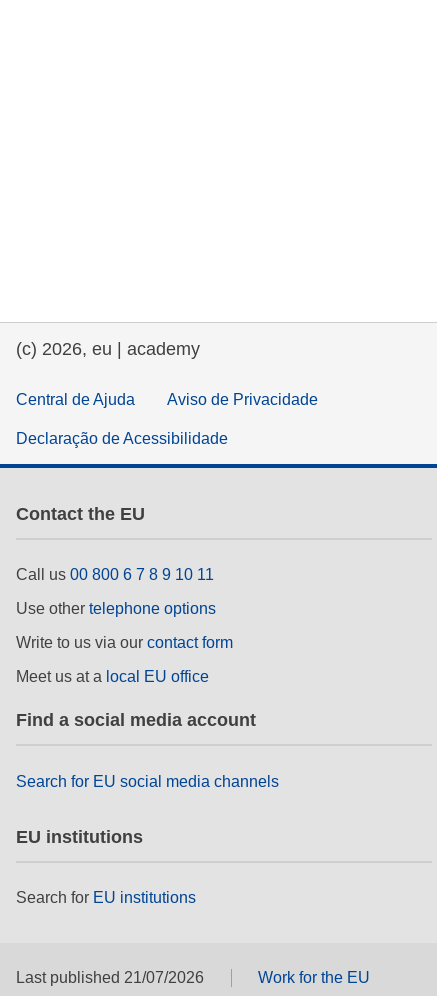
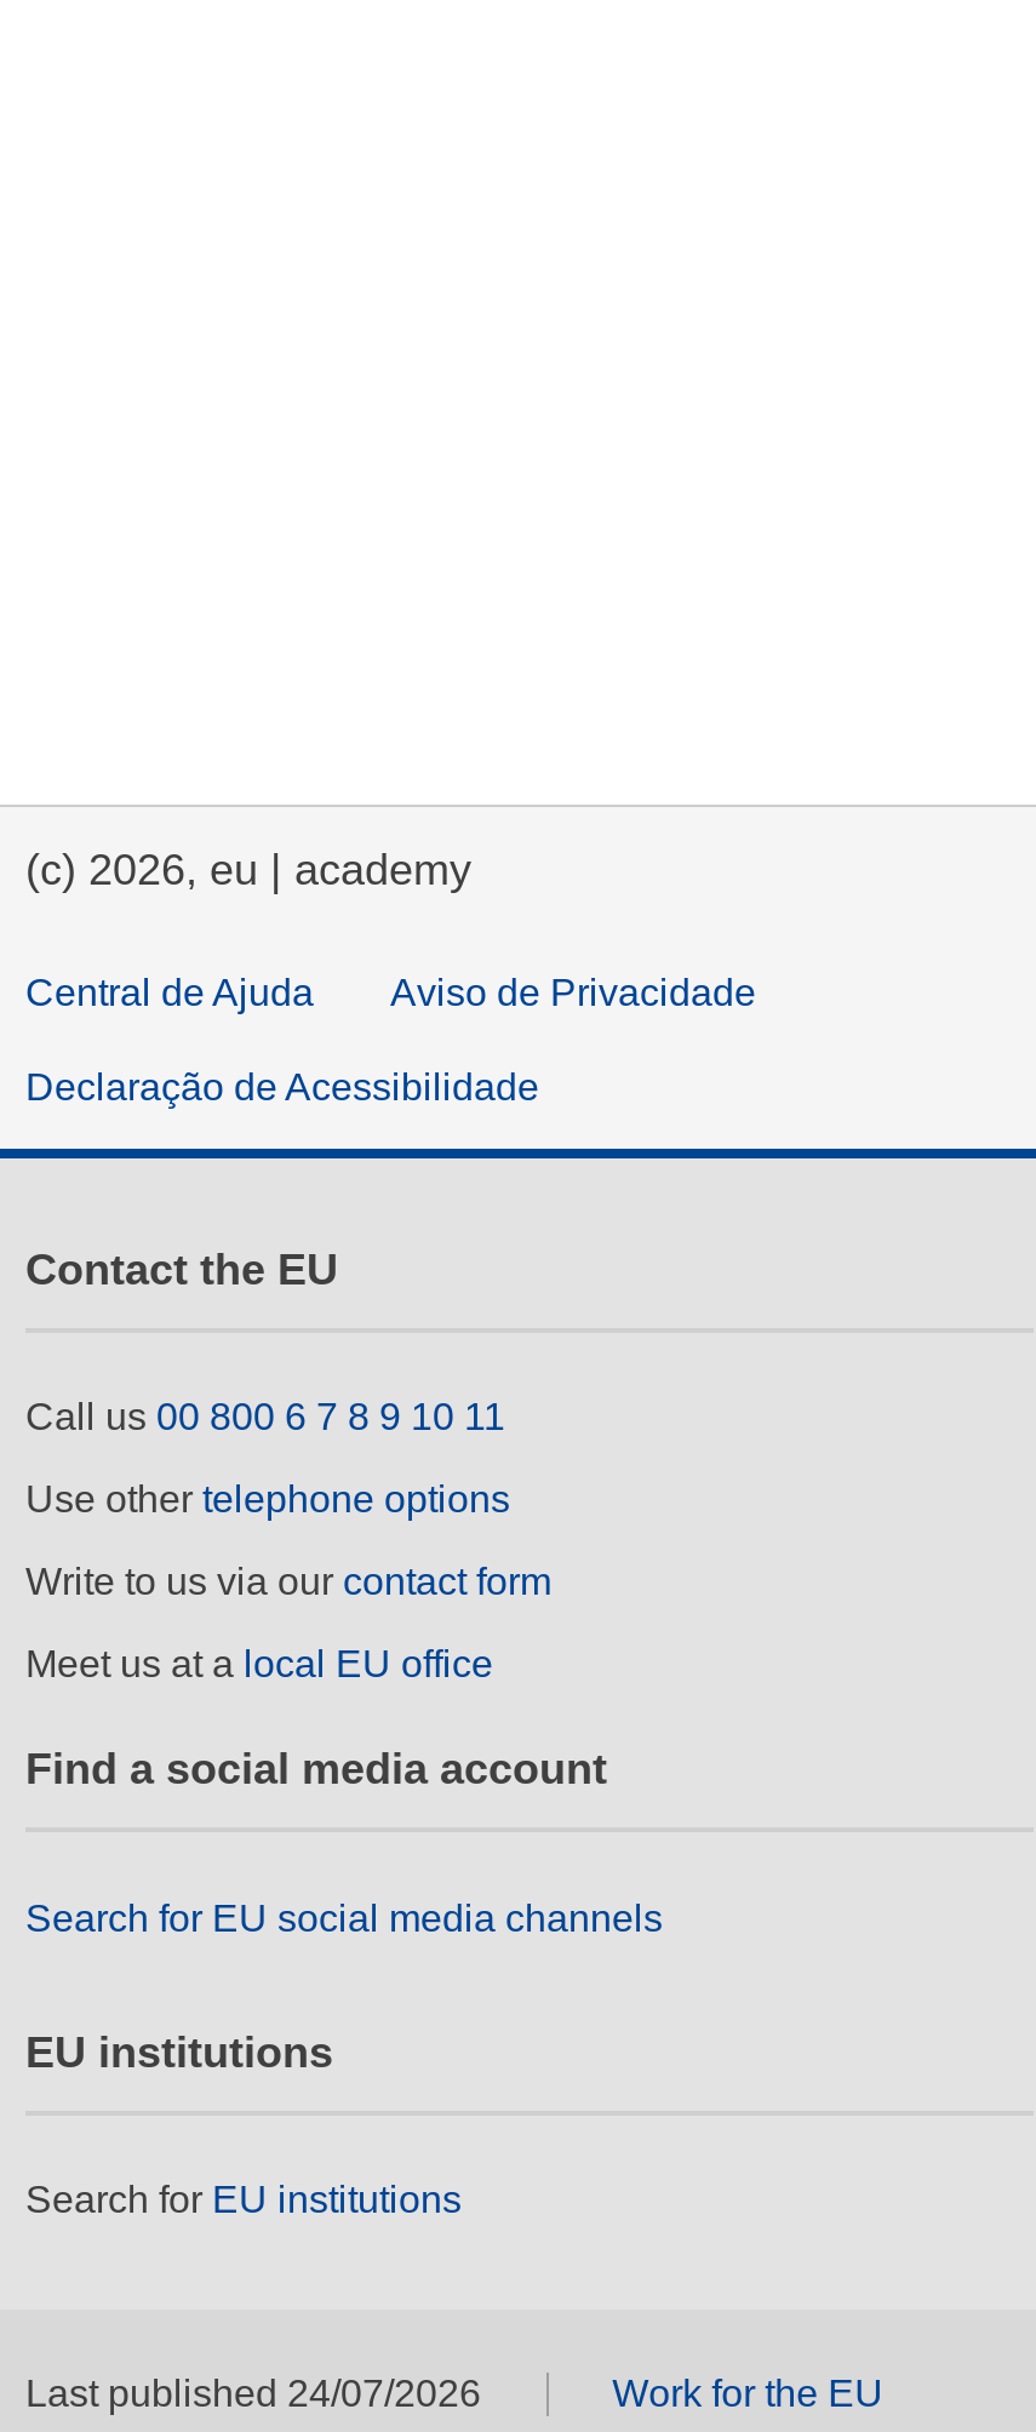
[16,969,204,986] Last published 21/07/2026 -> [25,2374,481,2415] Last published 24/07/2026

